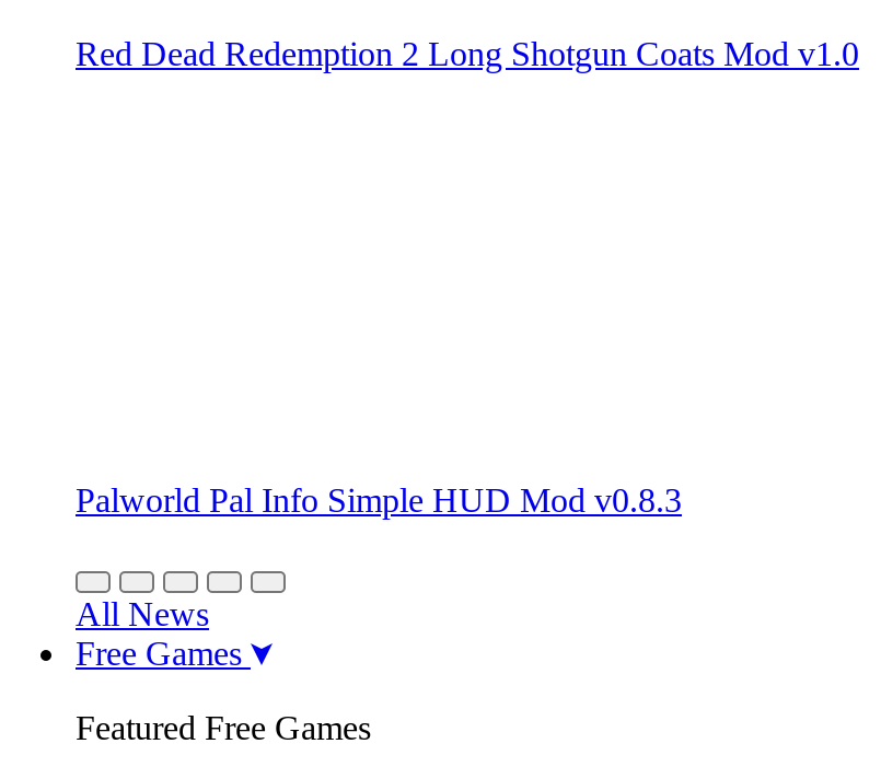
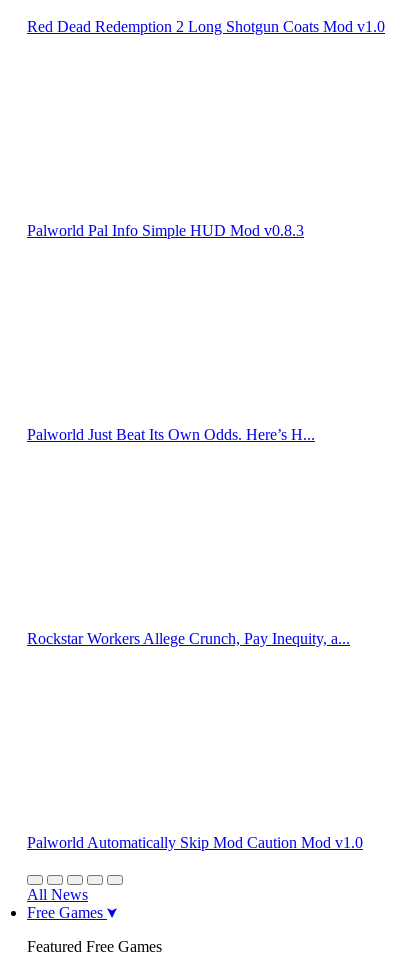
none -> [27,426,315,443] Palworld Just Beat Its Own Odds. Here’s H...
none -> [27,630,350,647] Rockstar Workers Allege Crunch, Pay Inequity, a...
none -> [27,834,363,851] Palworld Automatically Skip Mod Caution Mod v1.0

